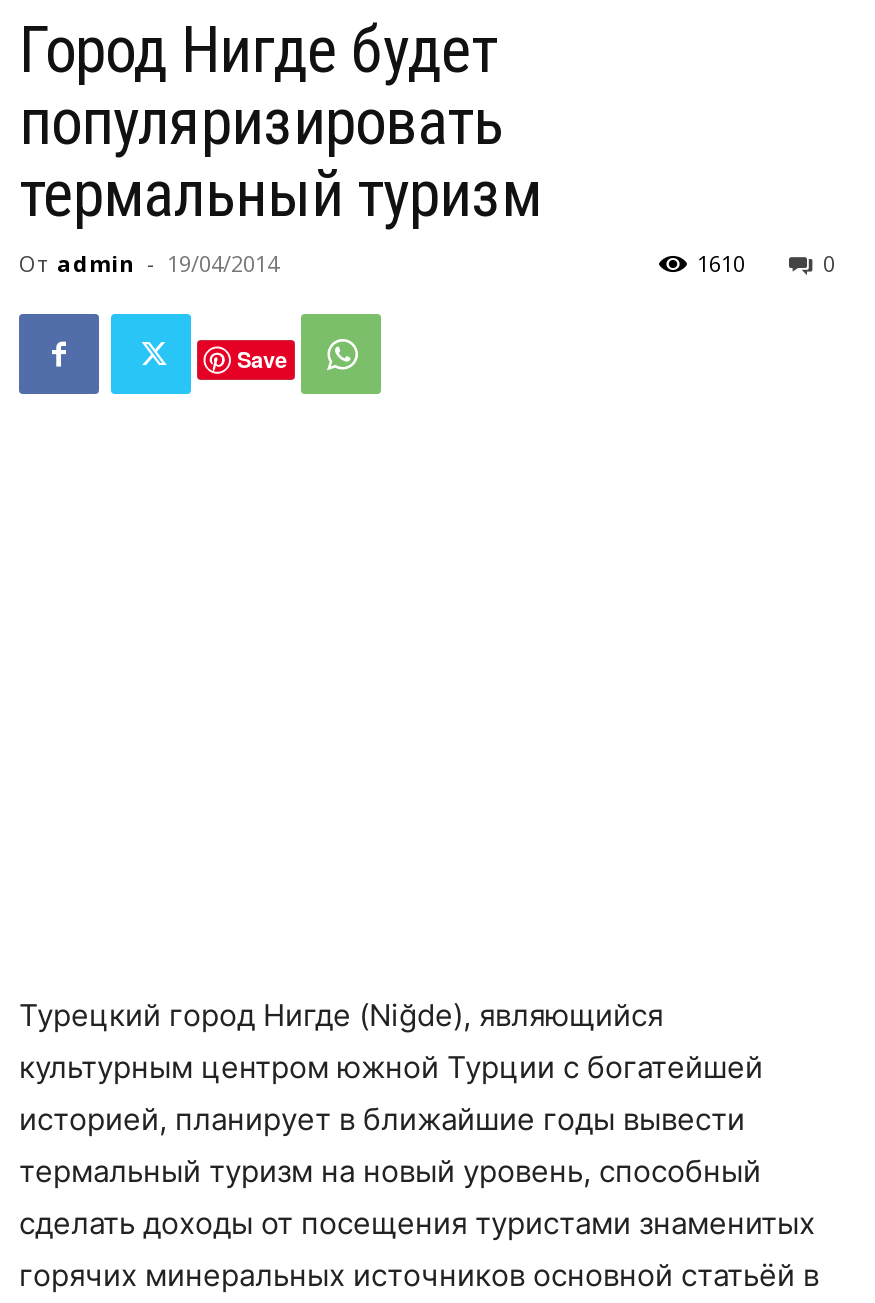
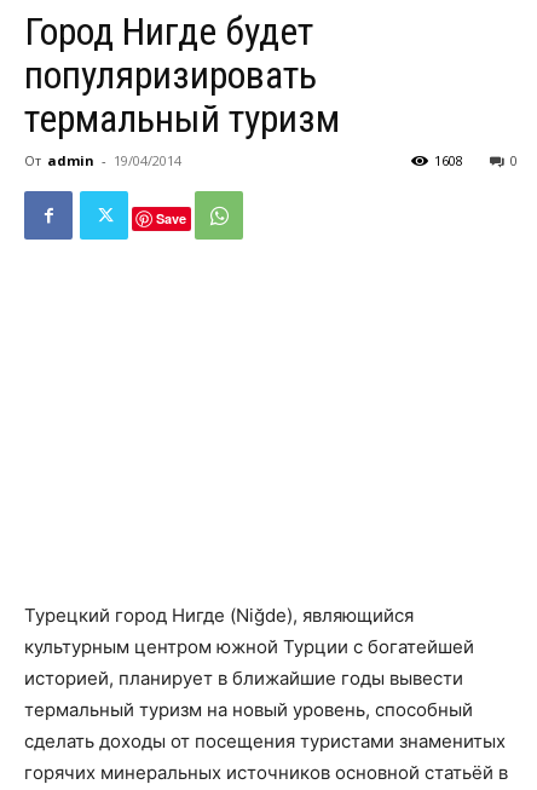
[697,248,745,278] 1610 -> [434,151,463,169] 1608

